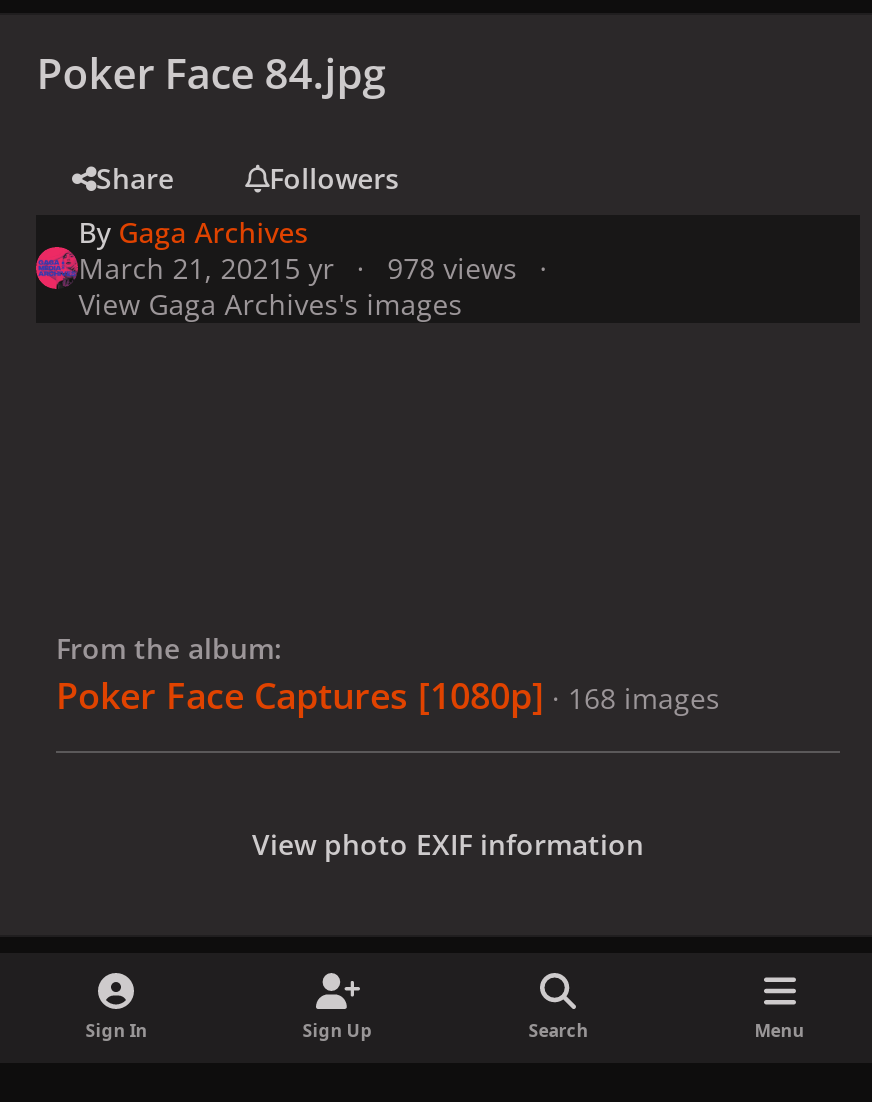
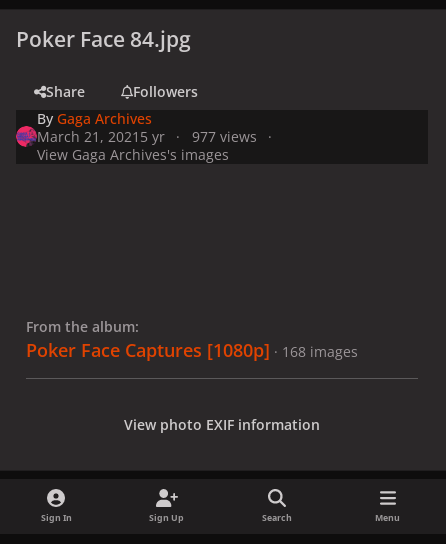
[78,248,517,286] March 21, 2021 5 yr 978 views -> [37,126,257,145] March 21, 2021 5 yr 977 views

